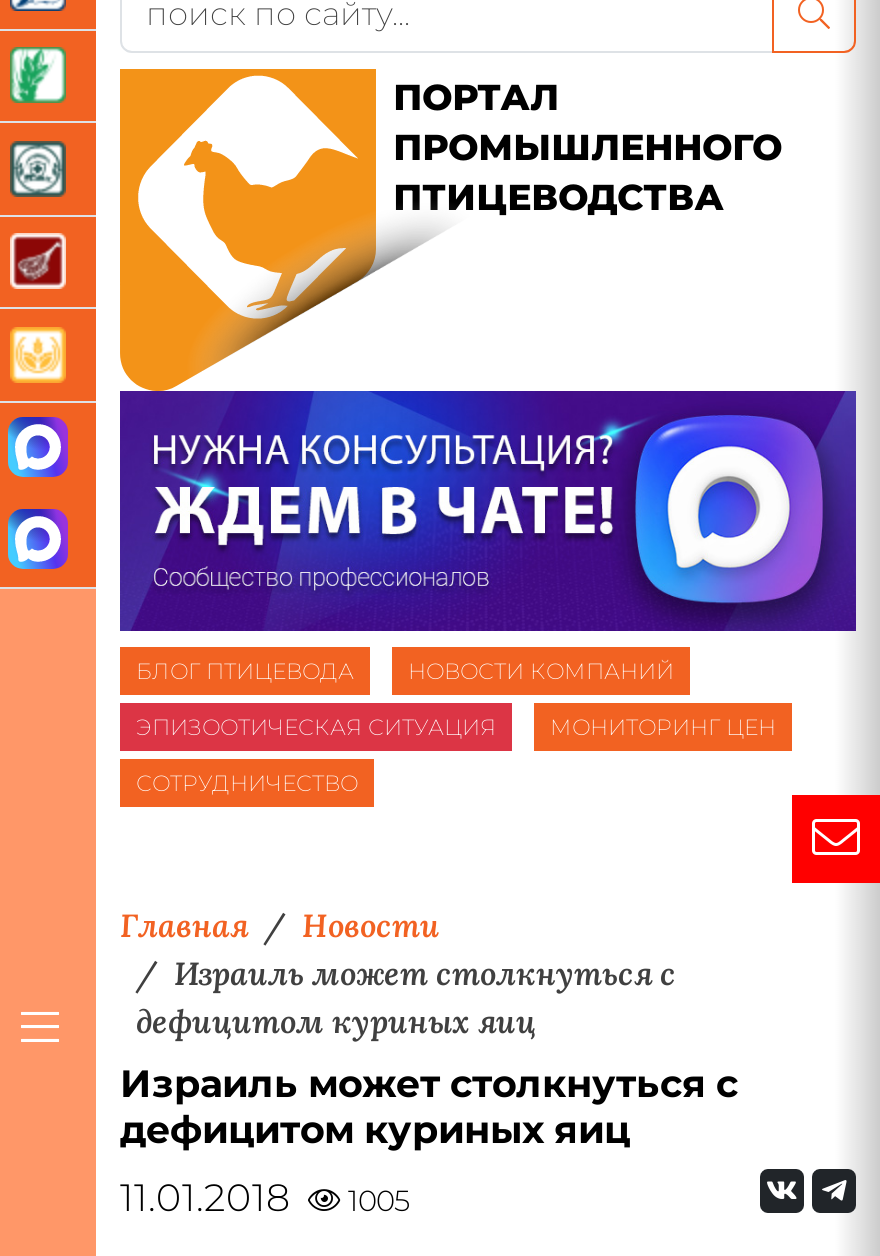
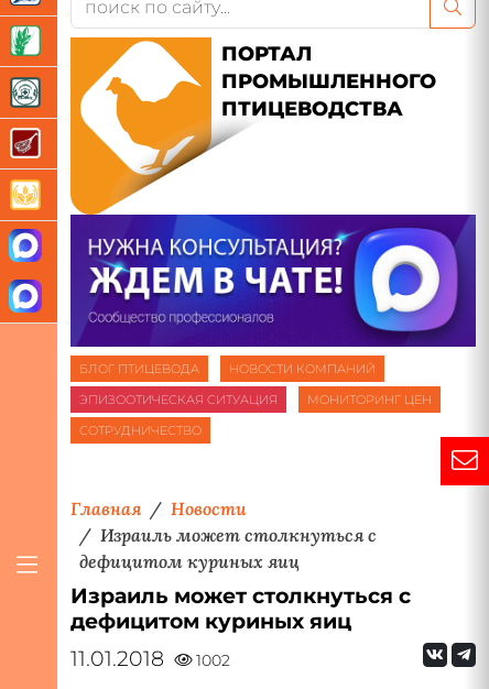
[120,1173,410,1221] 11.01.2018 1005 -> [70,645,230,671] 11.01.2018 1002

